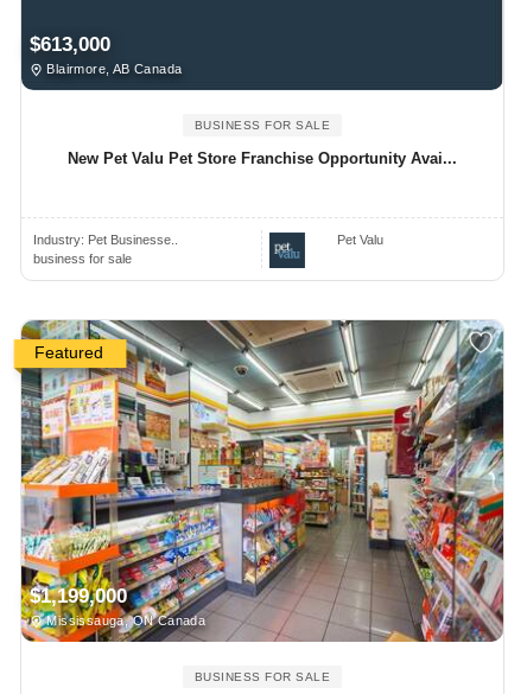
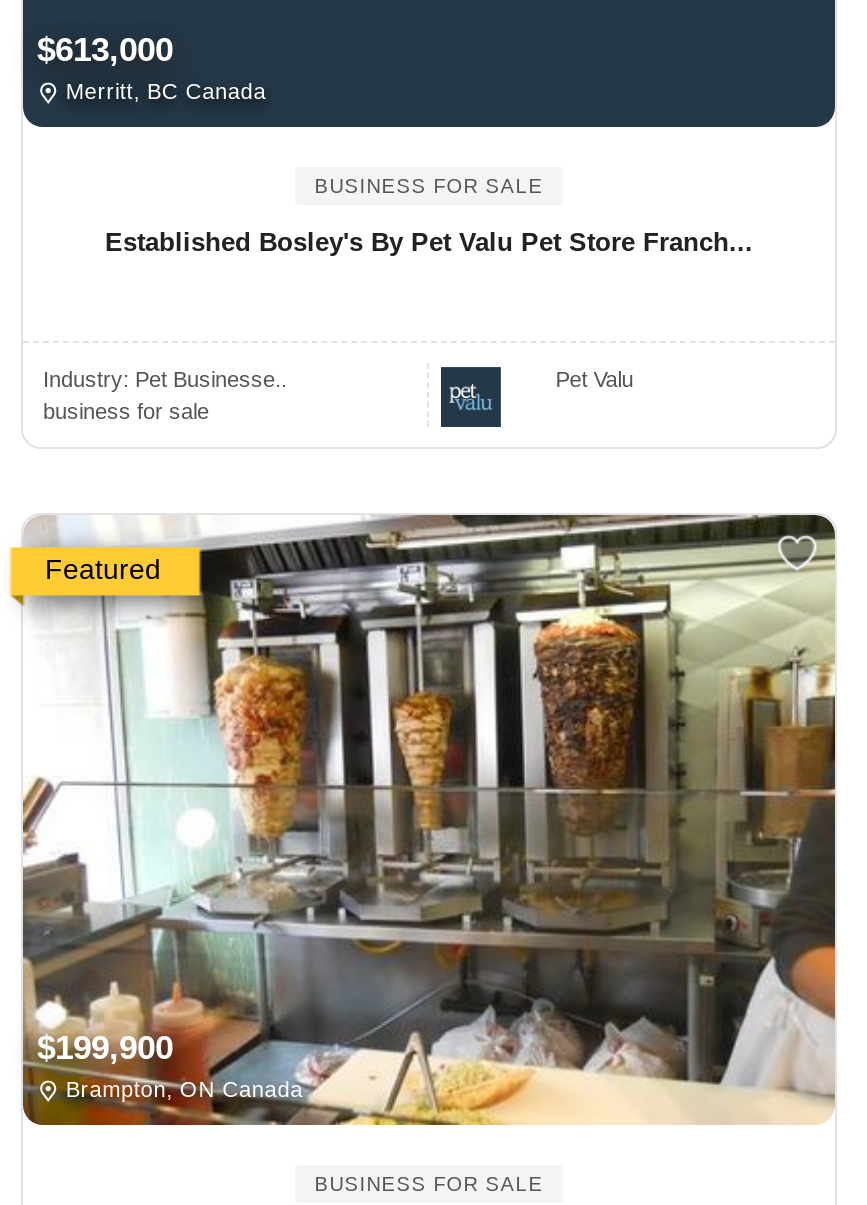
[43,61,182,76] Blairmore, AB Canada -> [59,79,266,103] Merritt, BC Canada
[68,149,457,167] New Pet Valu Pet Store Franchise Opportunity Avai... -> [105,227,753,257] Established Bosley's By Pet Valu Pet Store Franch...
[20,319,504,643] [image] | $1,199,000 -> [21,514,837,1128] [image] | $199,900
[43,613,206,627] Mississauga, ON Canada -> [59,1076,303,1100] Brampton, ON Canada

